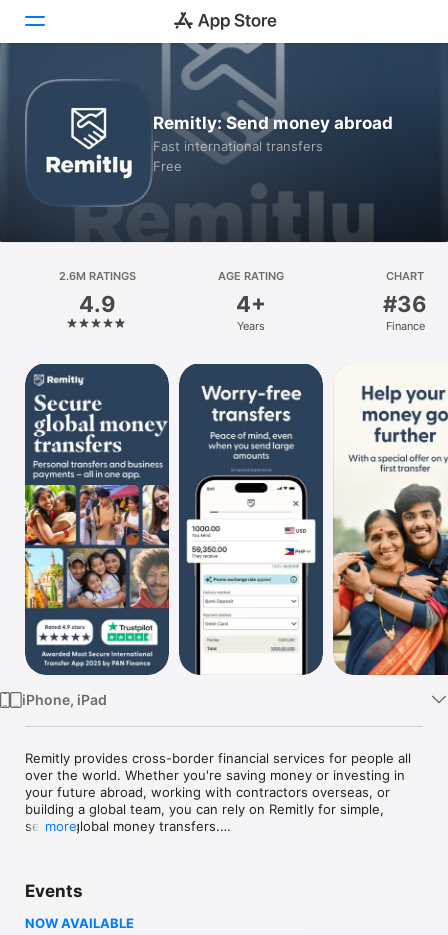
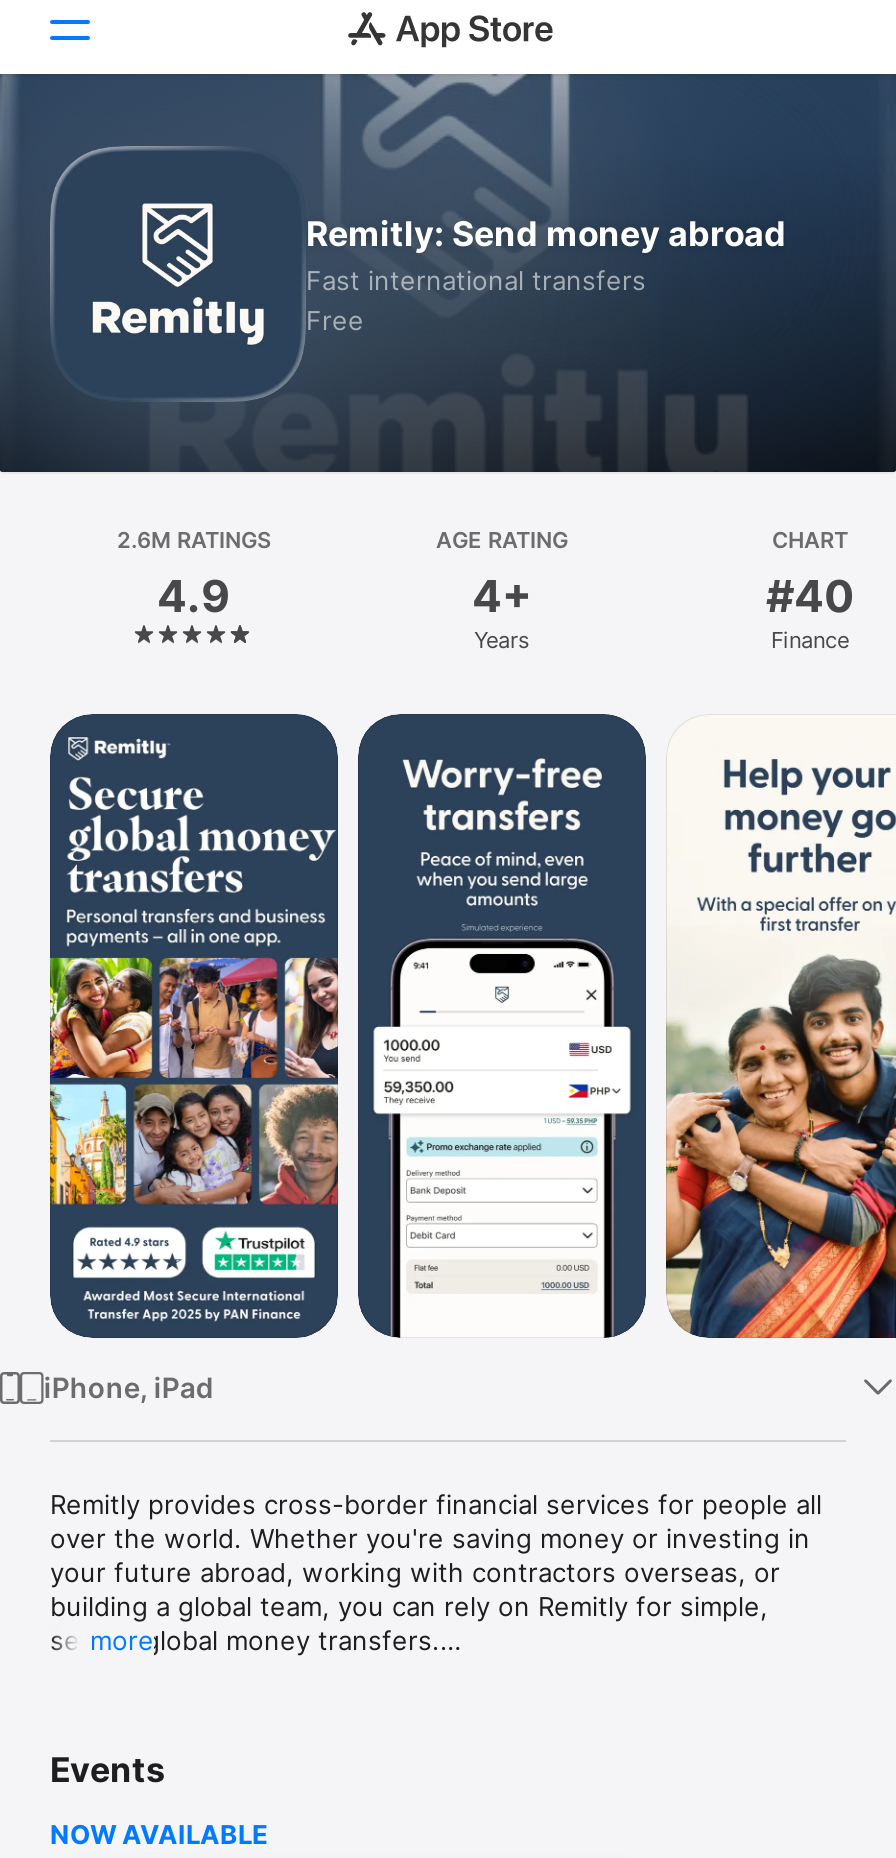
[383,291,427,317] #36 -> [766,570,854,622] #40

